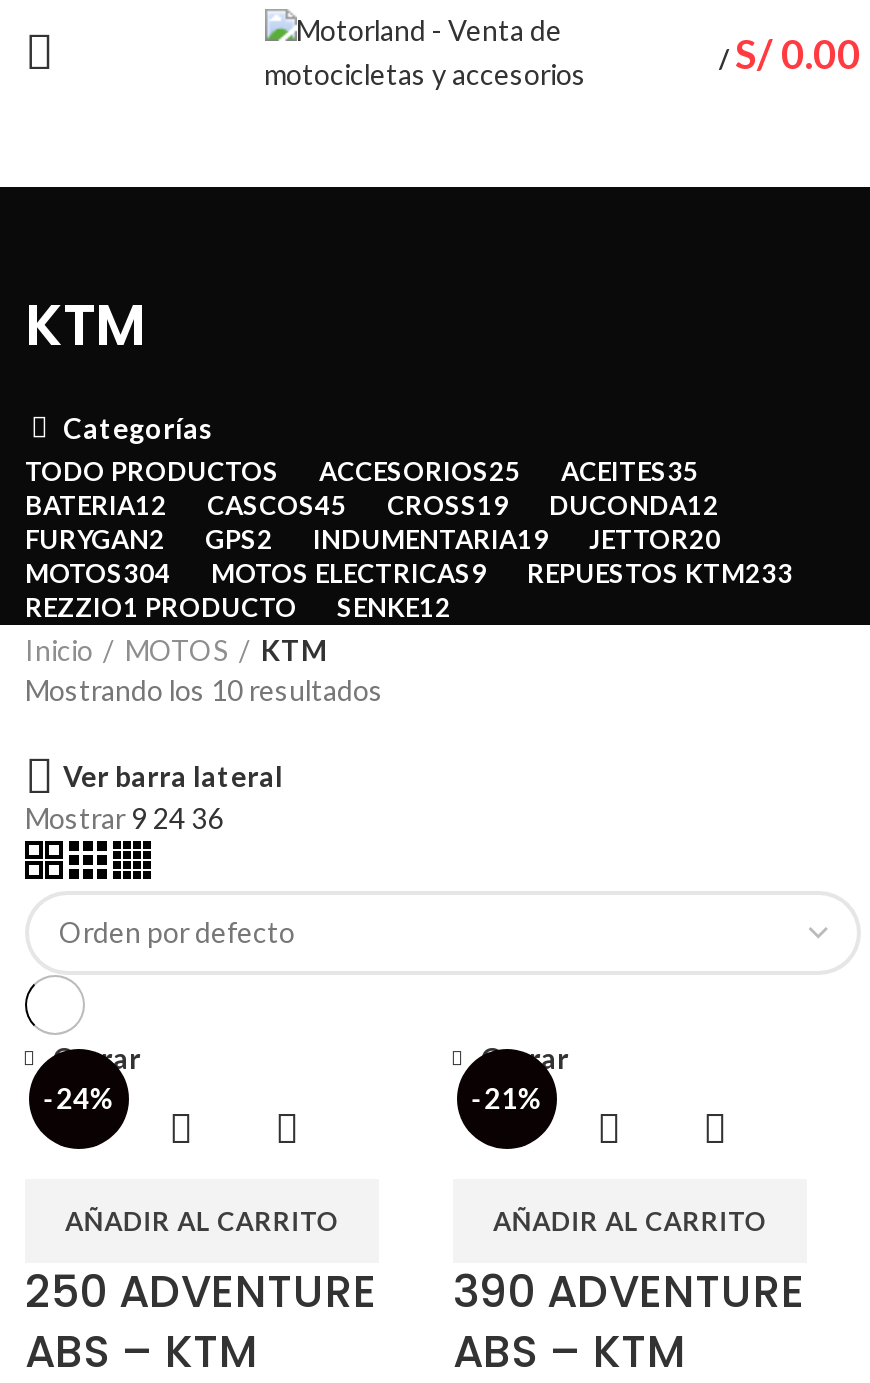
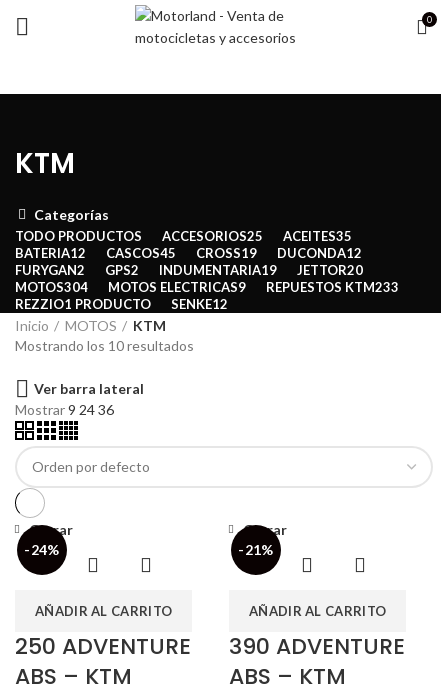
[719,29,861,77] / S/ 0.00 -> [427,14,432,25] 0

